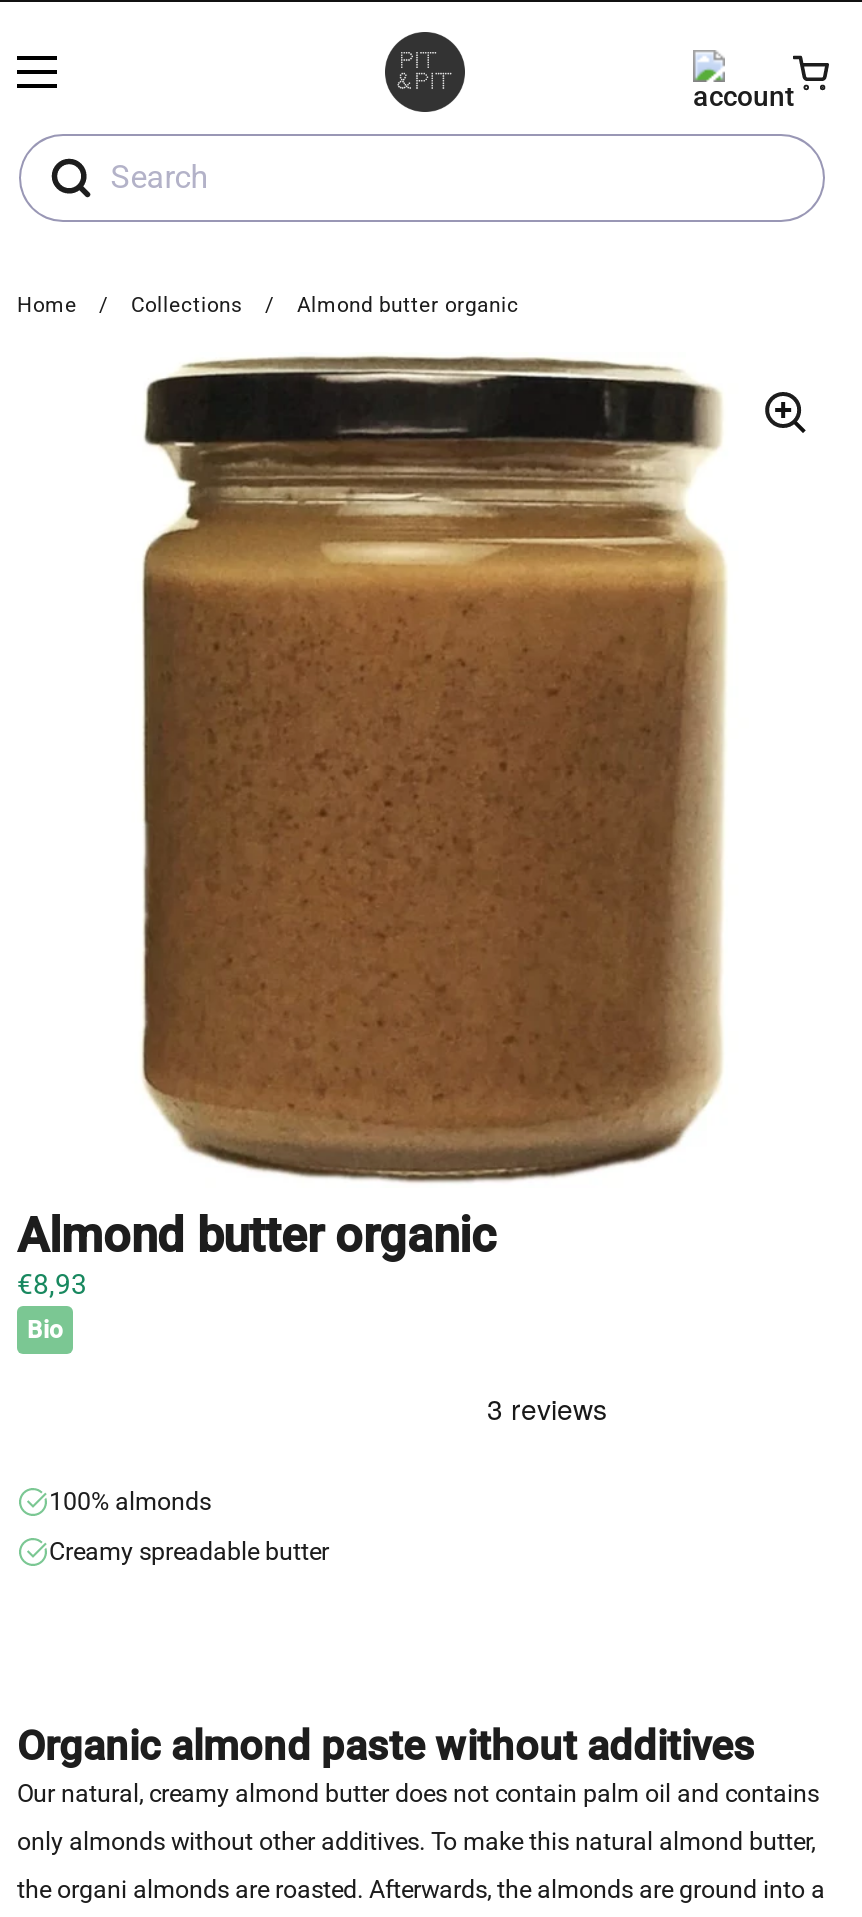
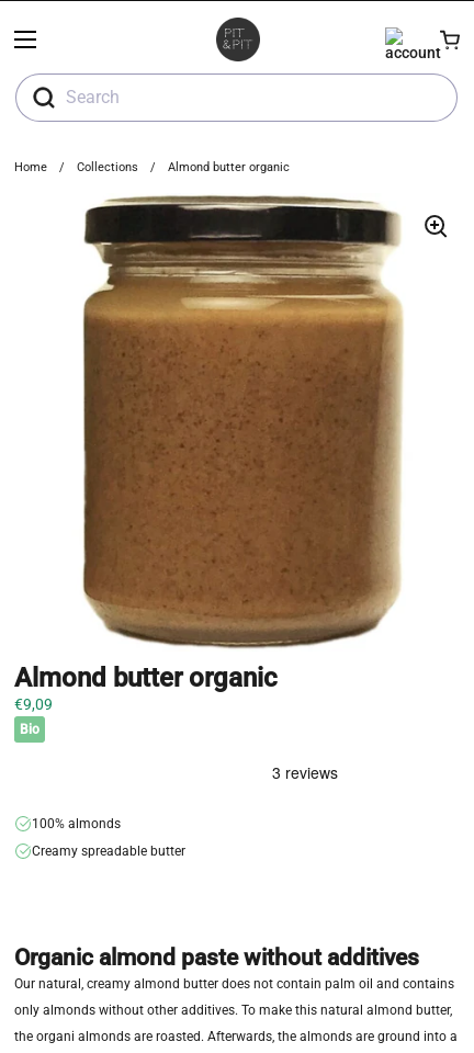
[17,1268,87,1300] €8,93 -> [14,695,53,713] €9,09

